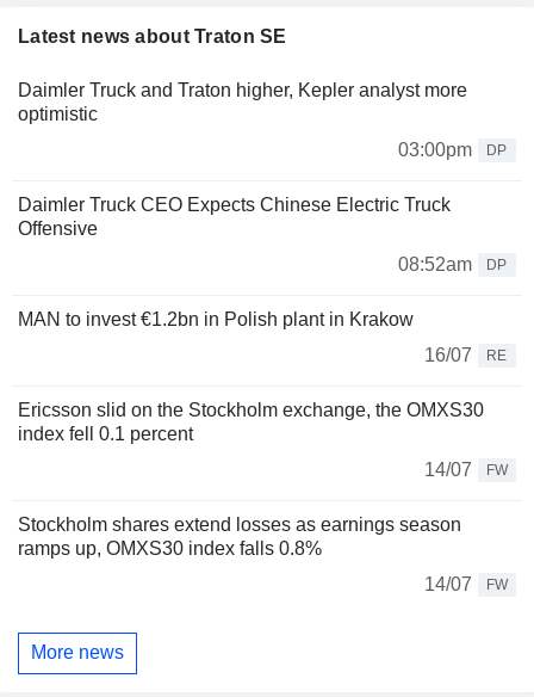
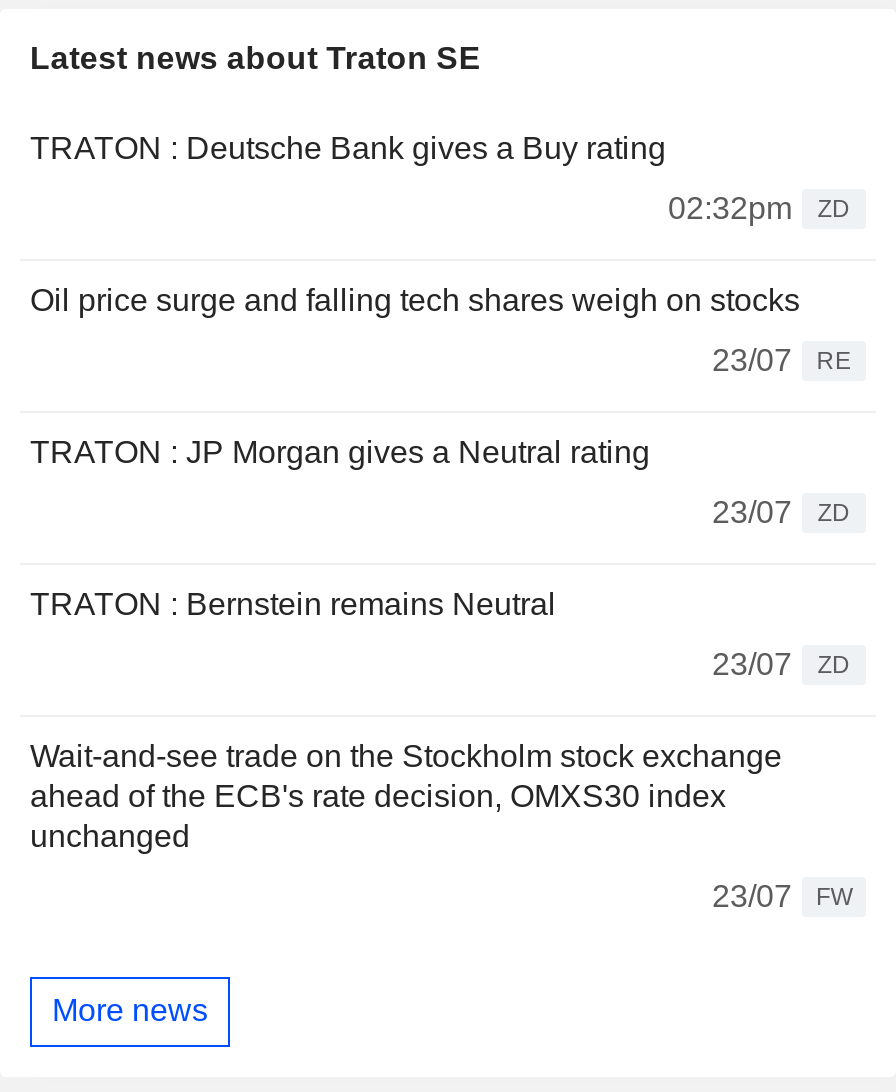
[18,80,507,365] Daimler Truck and Traton higher, Kepler analyst more | optimistic | 03:00pm | DP | Daimler Truck CEO Expects Chinese Electric Truck | Offensive | 08:52am | DP | MAN to invest €1.2bn in Polish plant in Krakow | 16/07 -> [30,131,850,377] TRATON : Deutsche Bank gives a Buy rating | 02:32pm | ZD | Oil price surge and falling tech shares weigh on stocks | 23/07
moved [487,347,507,364] -> [817,347,851,375]: RE
[18,400,508,594] Ericsson slid on the Stockholm exchange, the OMXS30 | index fell 0.1 percent | 14/07 | FW | Stockholm shares extend losses as earnings season | ramps up, OMXS30 index falls 0.8% | 14/07 -> [30,435,850,913] TRATON : JP Morgan gives a Neutral rating | 23/07 | ZD | TRATON : Bernstein remains Neutral | 23/07 | ZD | Wait-and-see trade on the Stockholm stock exchange | ahead of the ECB's rate decision, OMXS30 index | unchanged | 23/07

